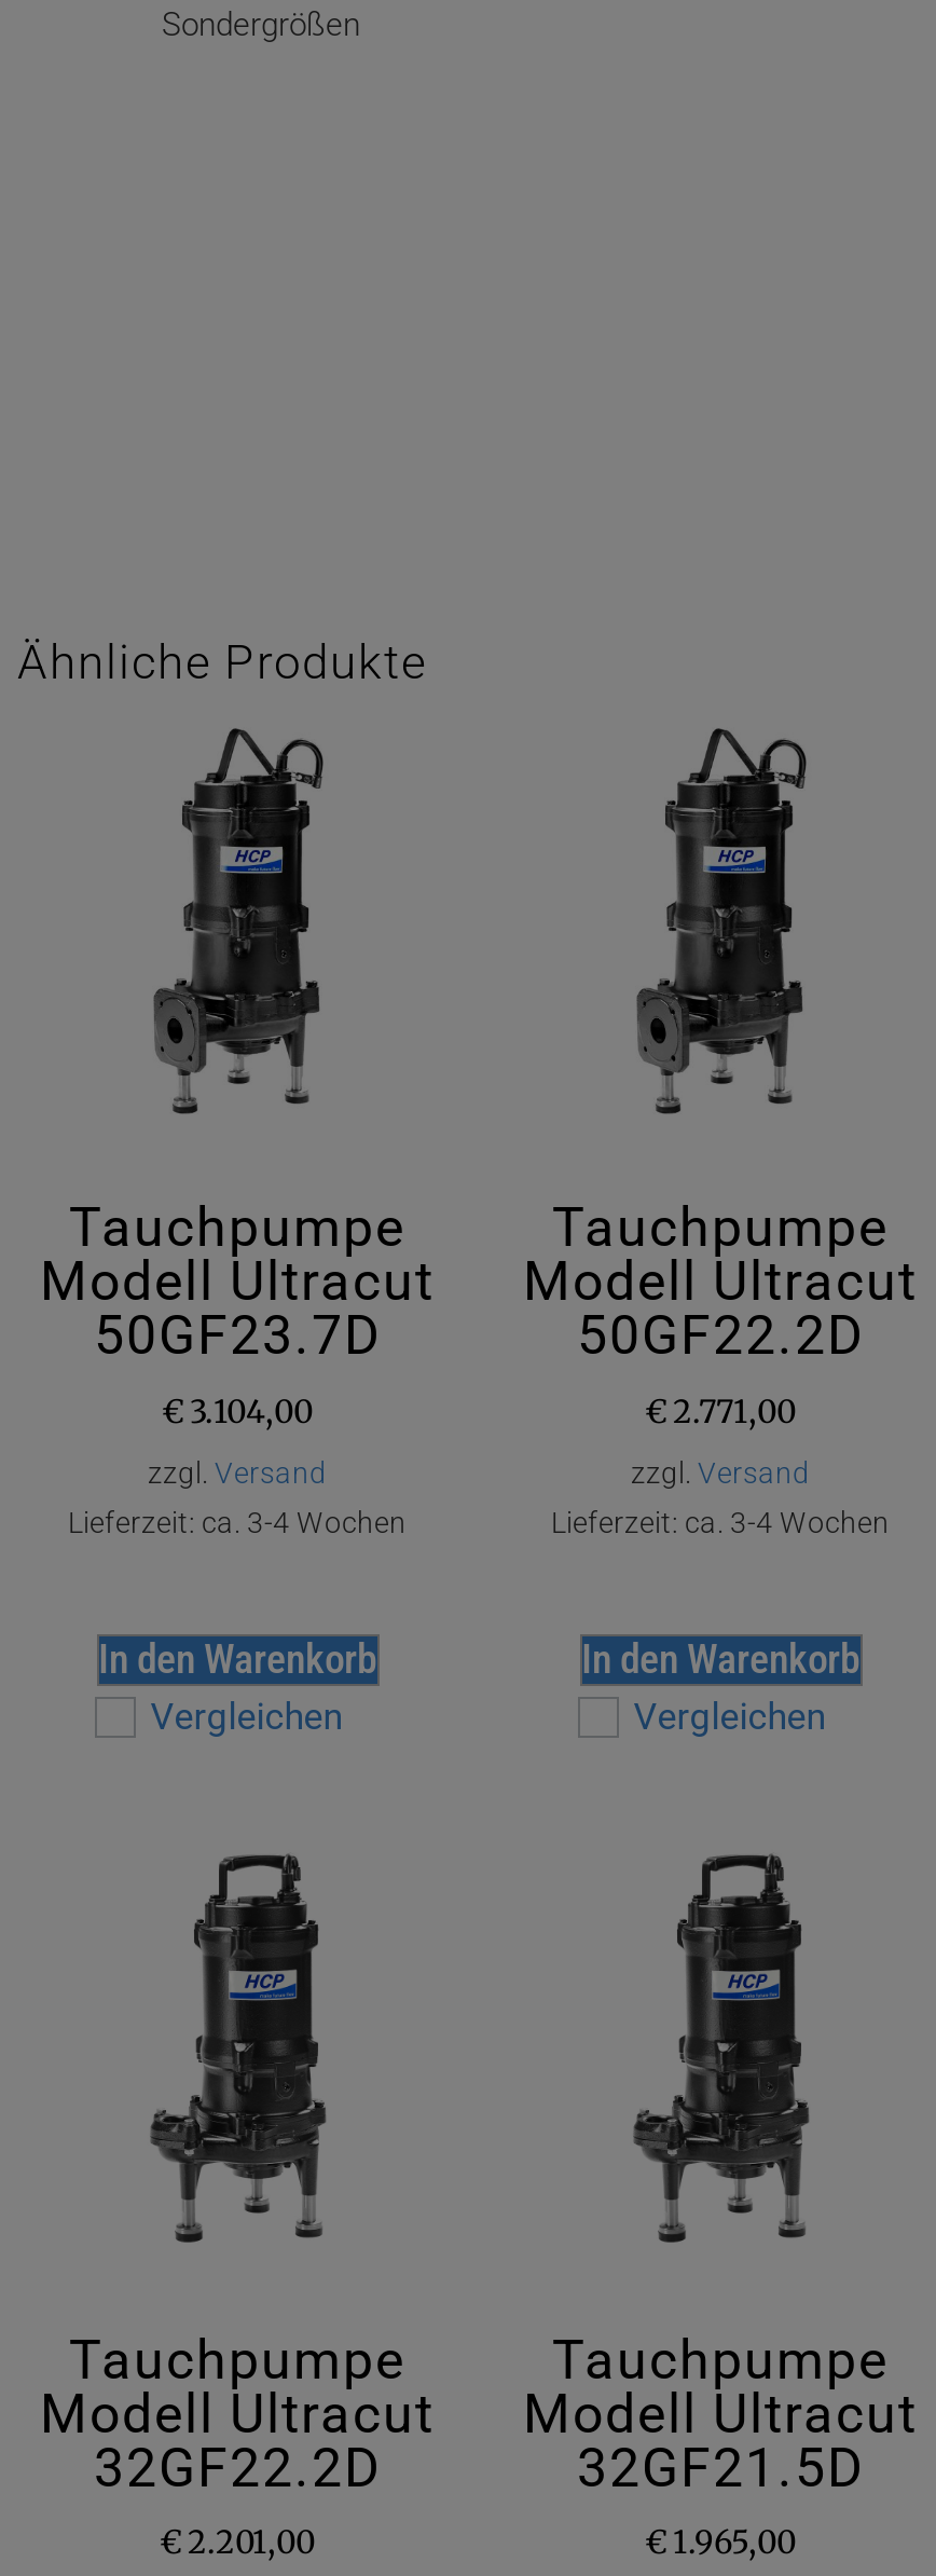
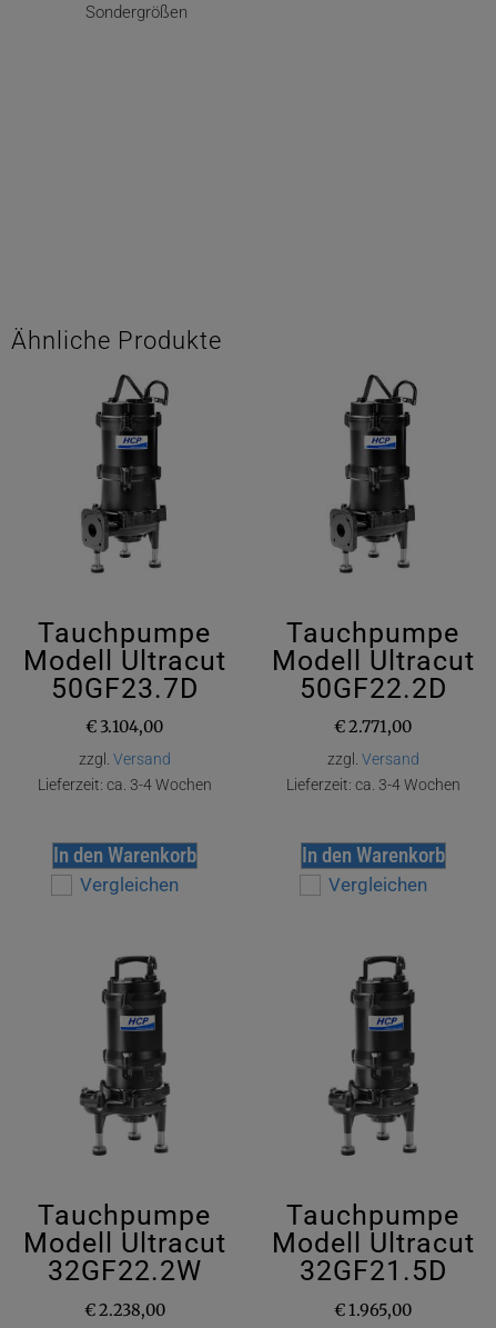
[94,2436,381,2562] 32GF22.2D | €2.201,00 -> [47,1255,201,1320] 32GF22.2W | €2.238,00

